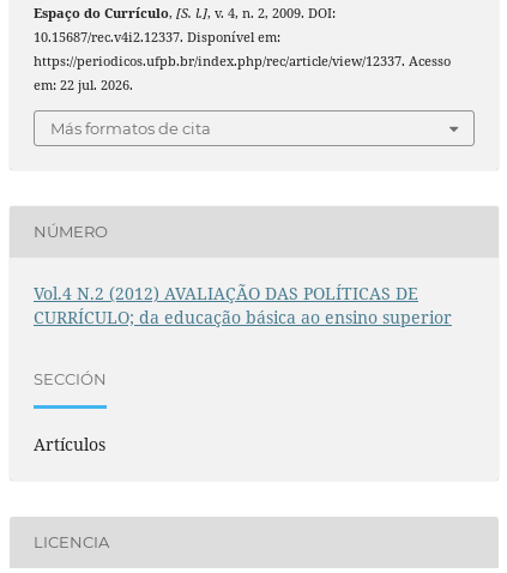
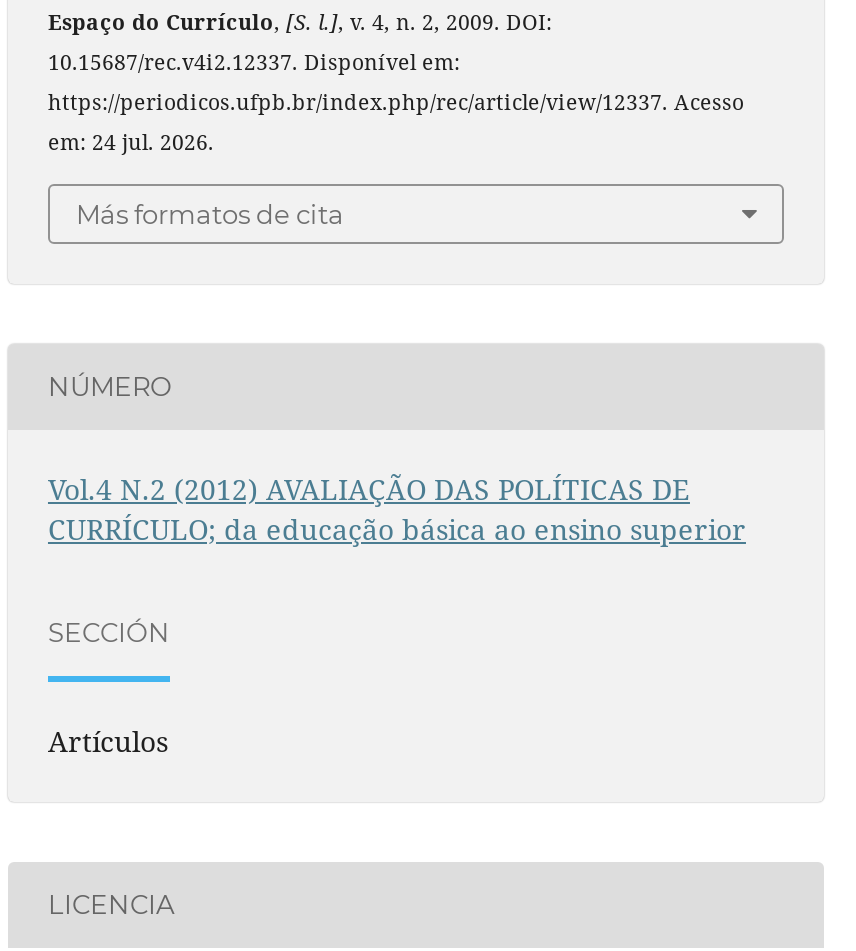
[34,77,133,94] em: 22 jul. 2026. -> [48,128,214,156] em: 24 jul. 2026.

